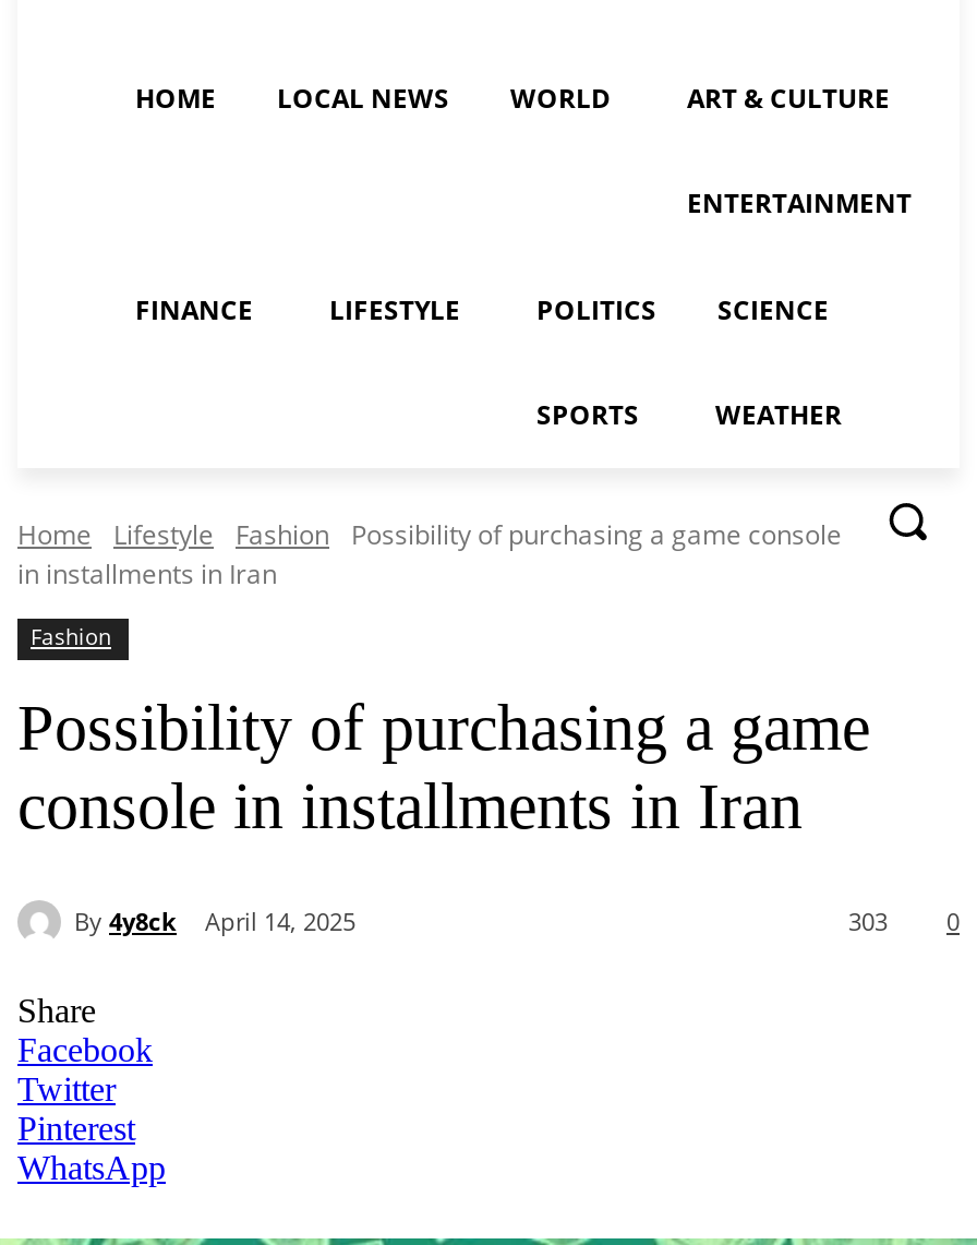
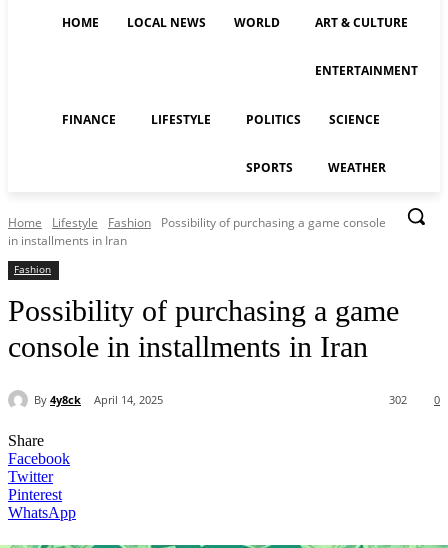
[848,906,960,938] 303 0 -> [389,392,440,407] 302 0

